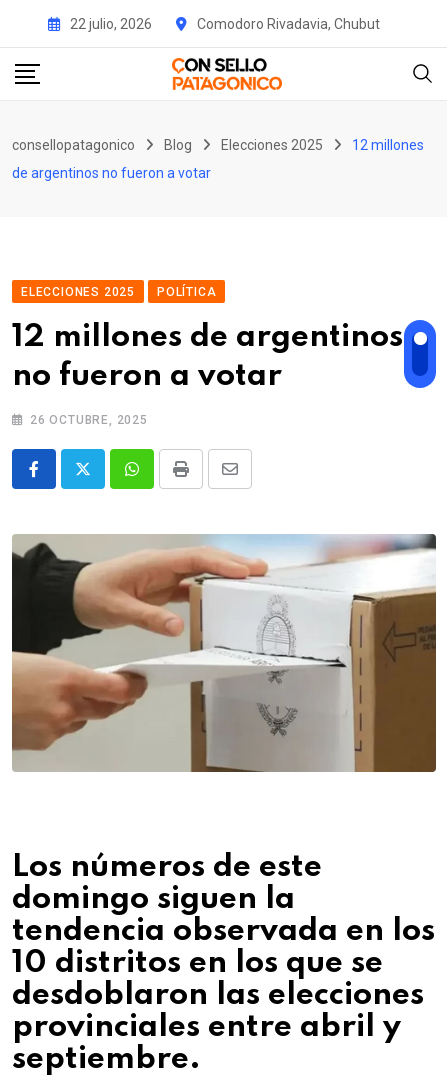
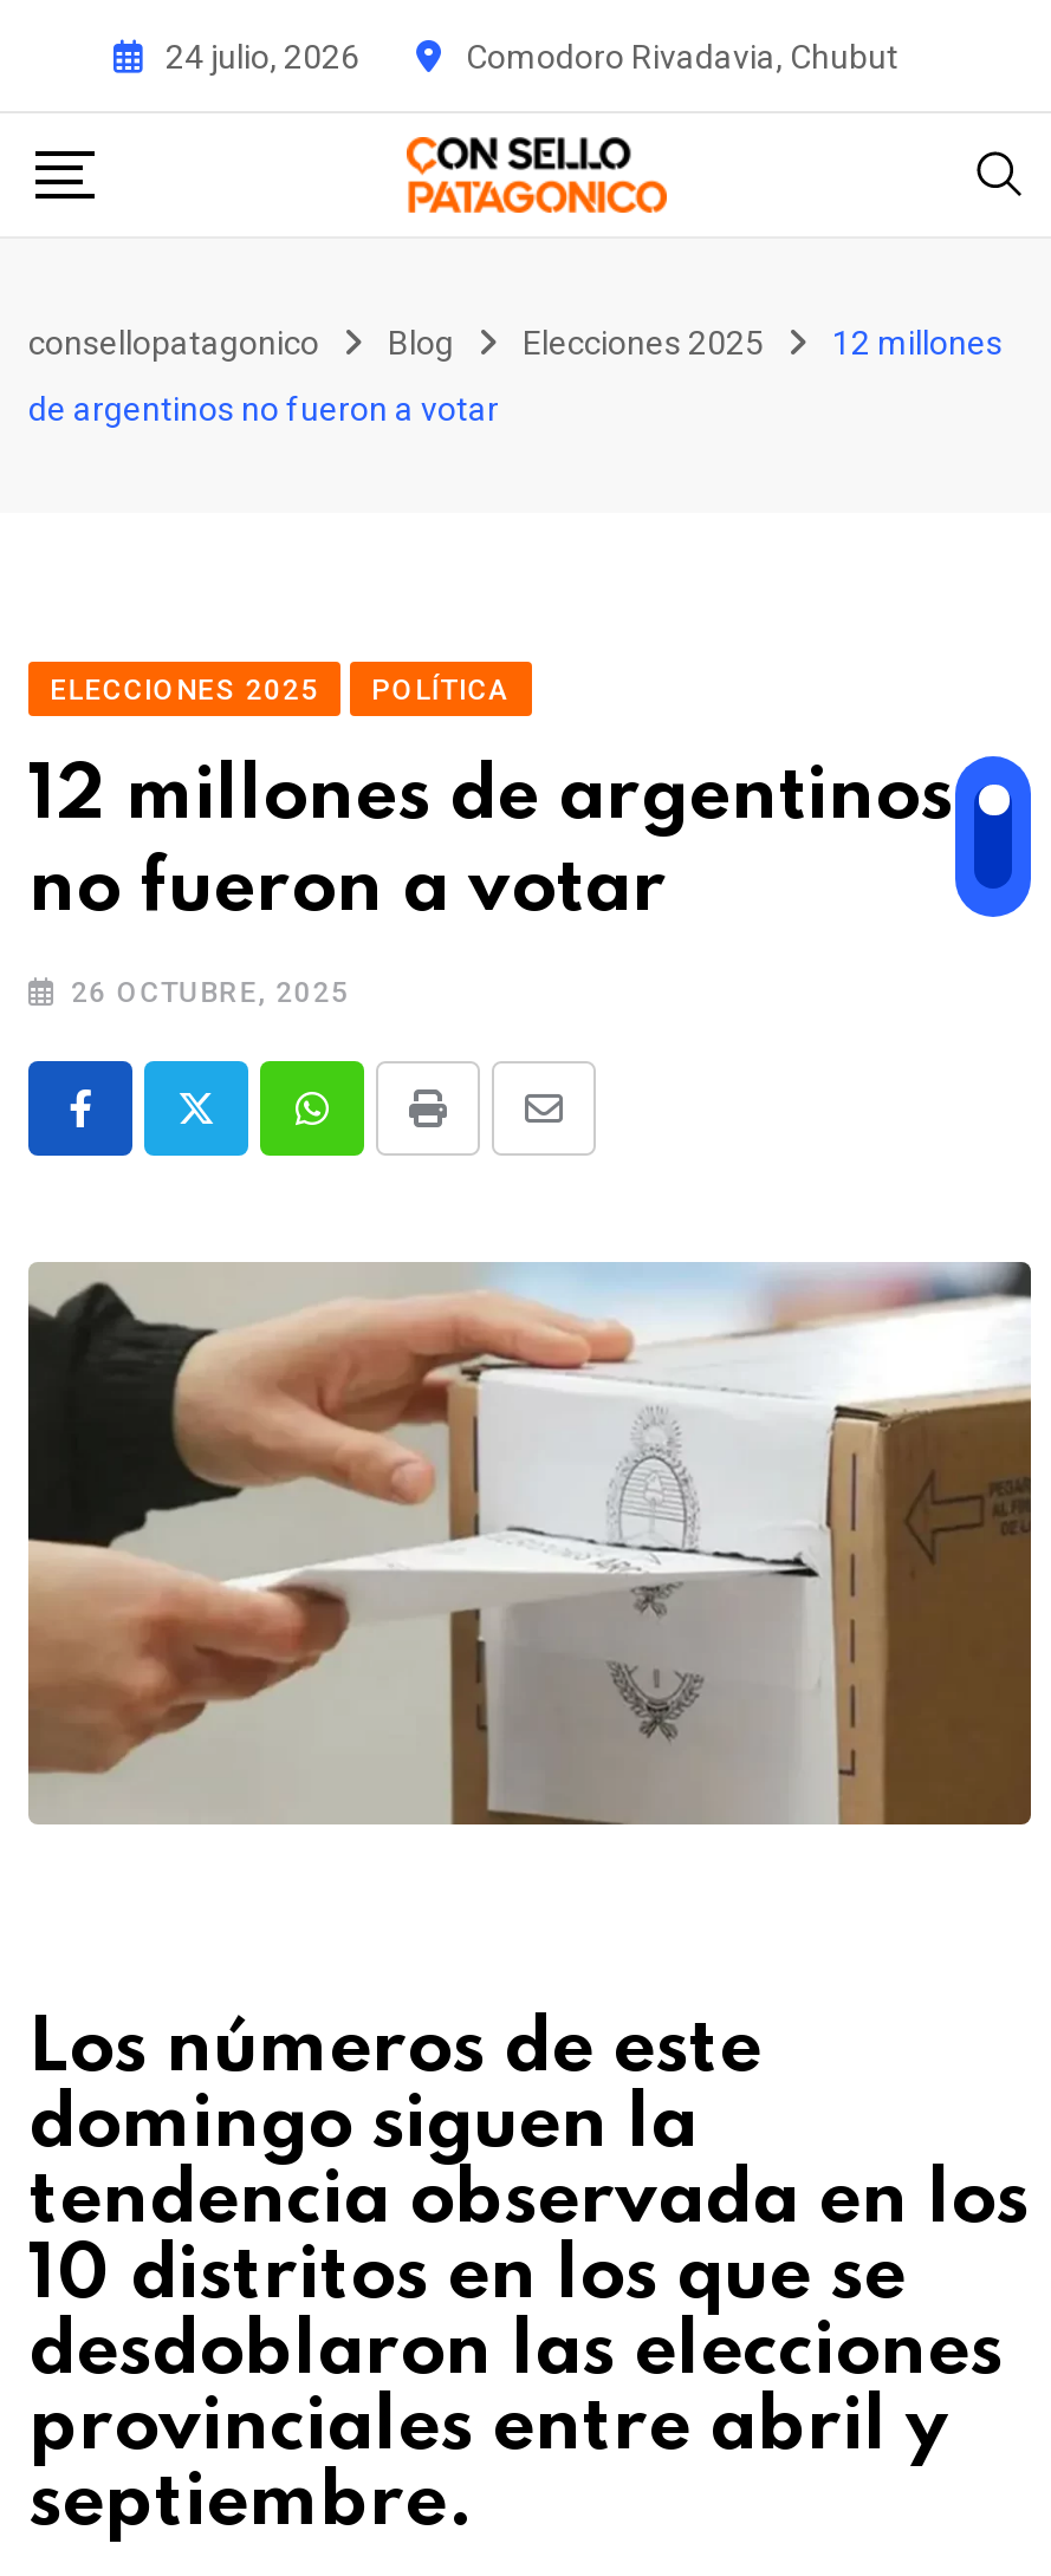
[70,15,152,31] 22 julio, 2026 -> [166,37,359,74] 24 julio, 2026

